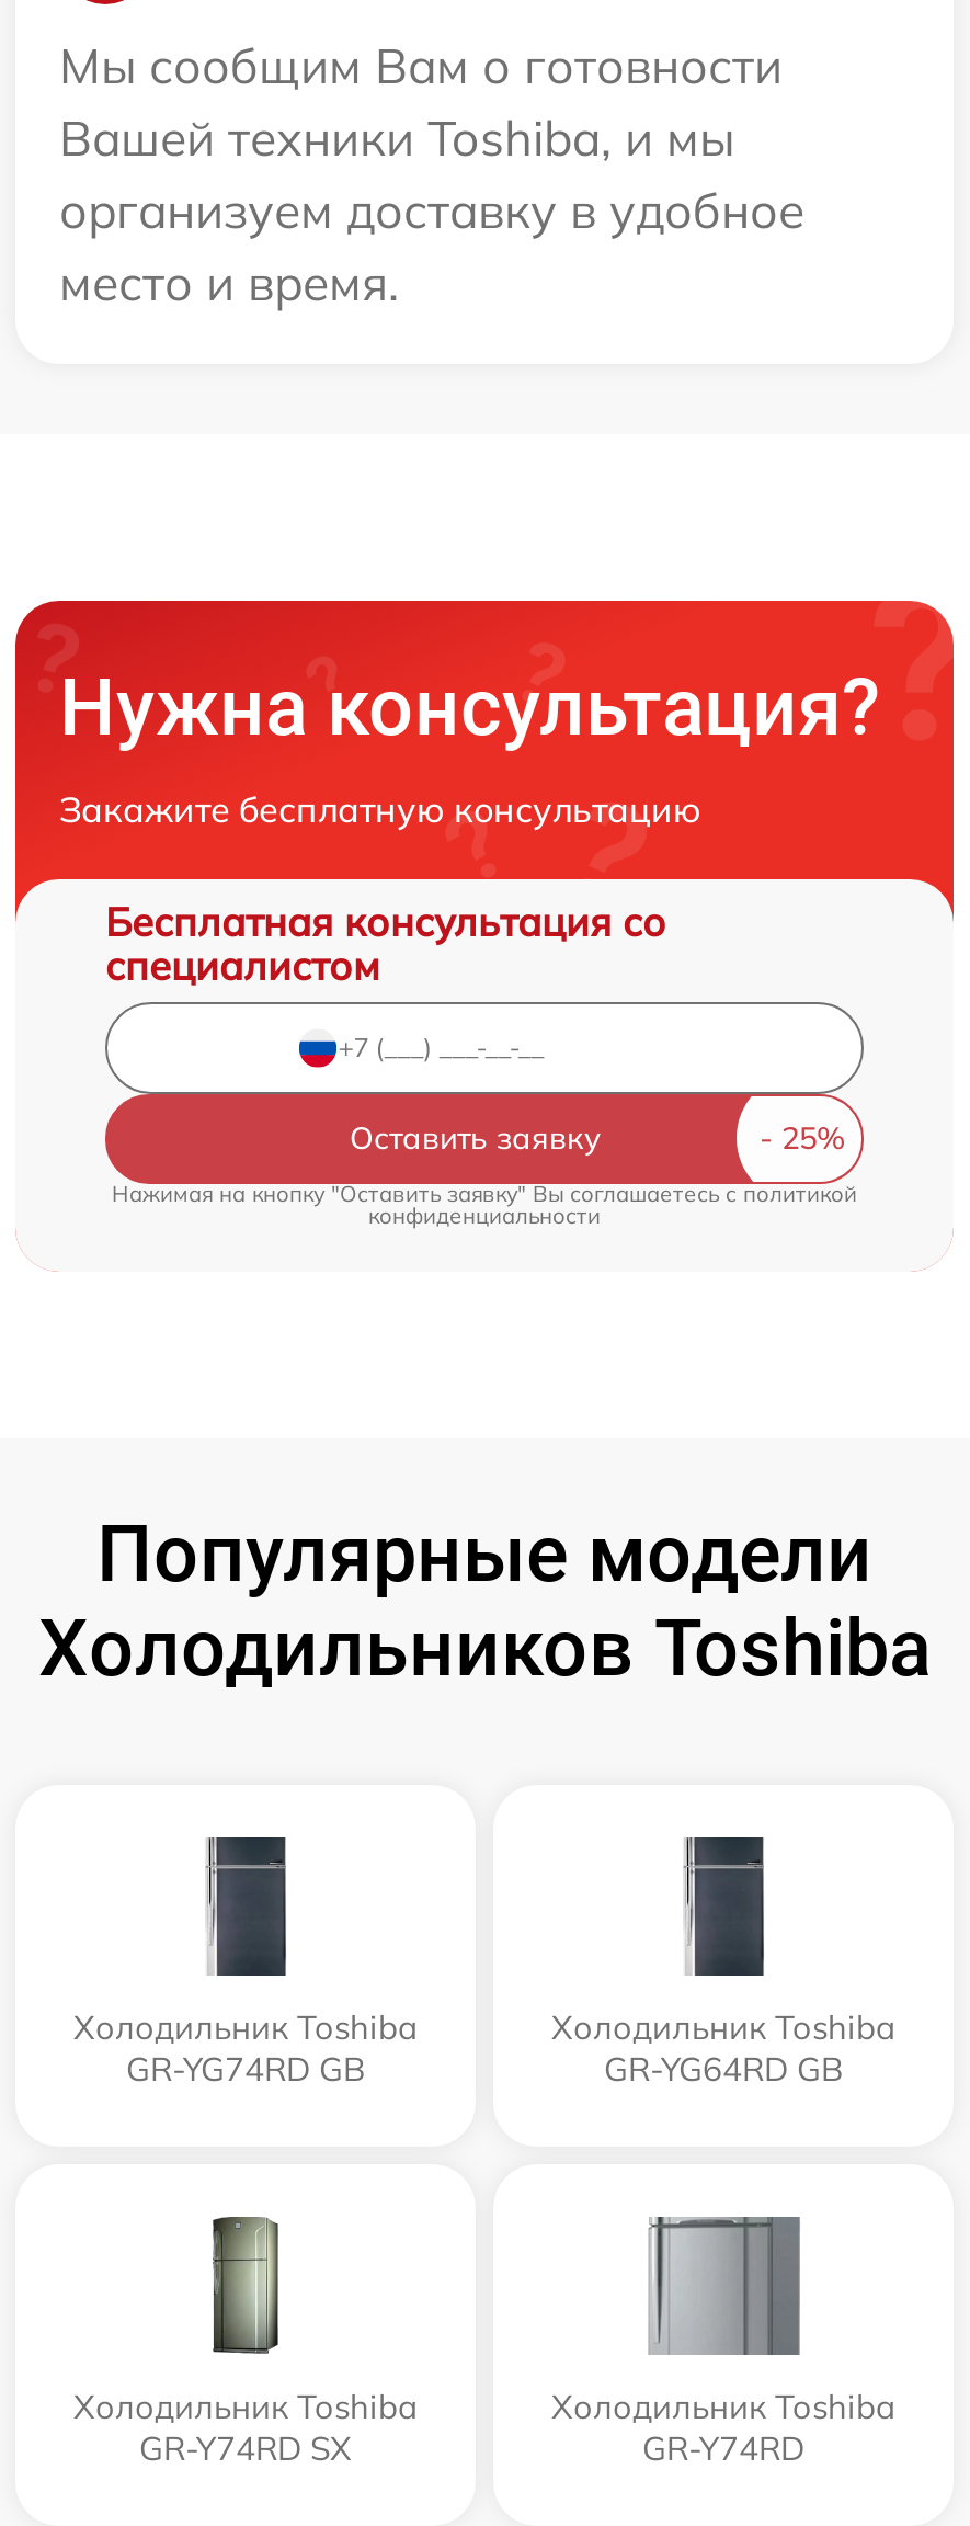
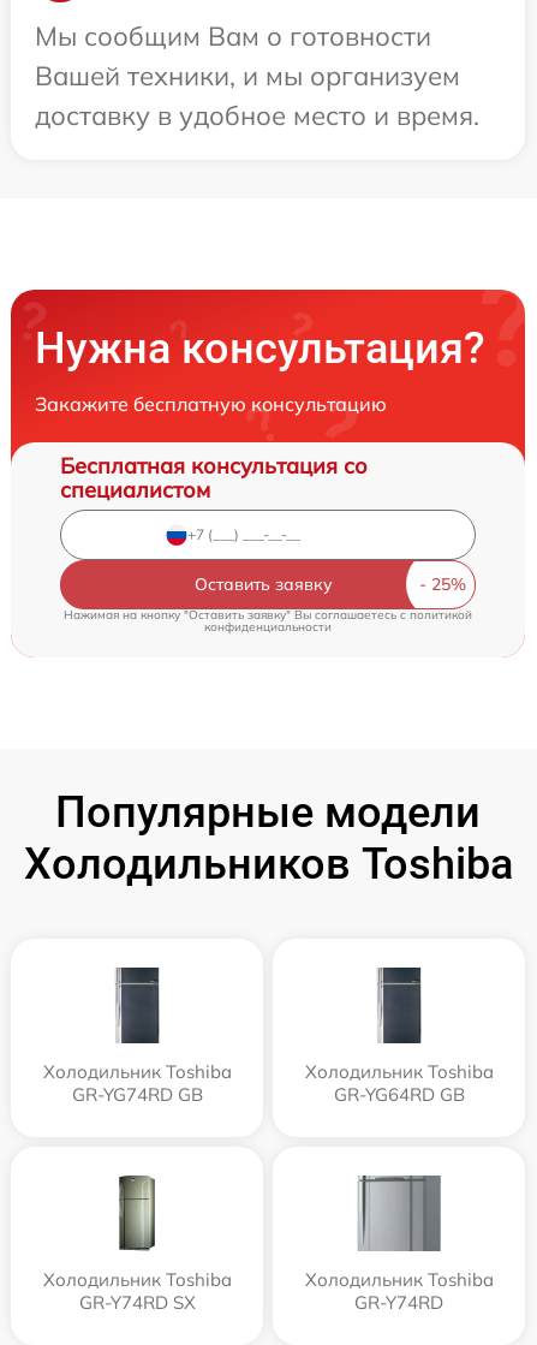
[59,107,804,313] Вашей техники Toshiba, и мы | организуем доставку в удобное | место и время. -> [35,59,479,132] Вашей техники, и мы организуем | доставку в удобное место и время.

